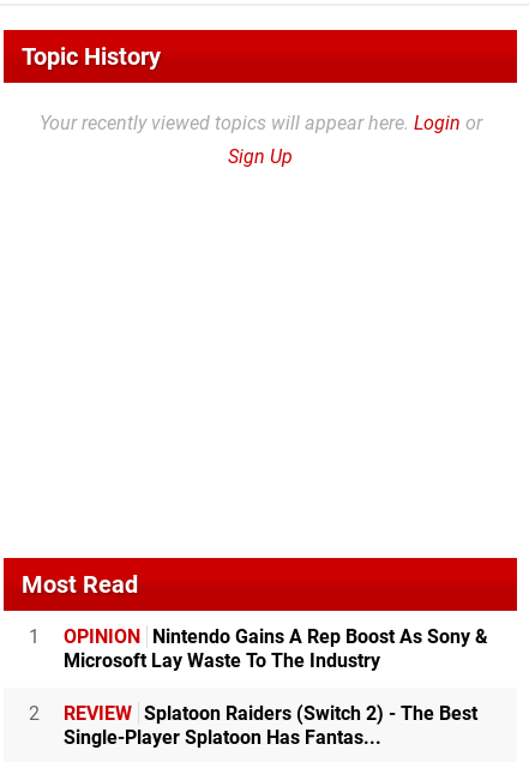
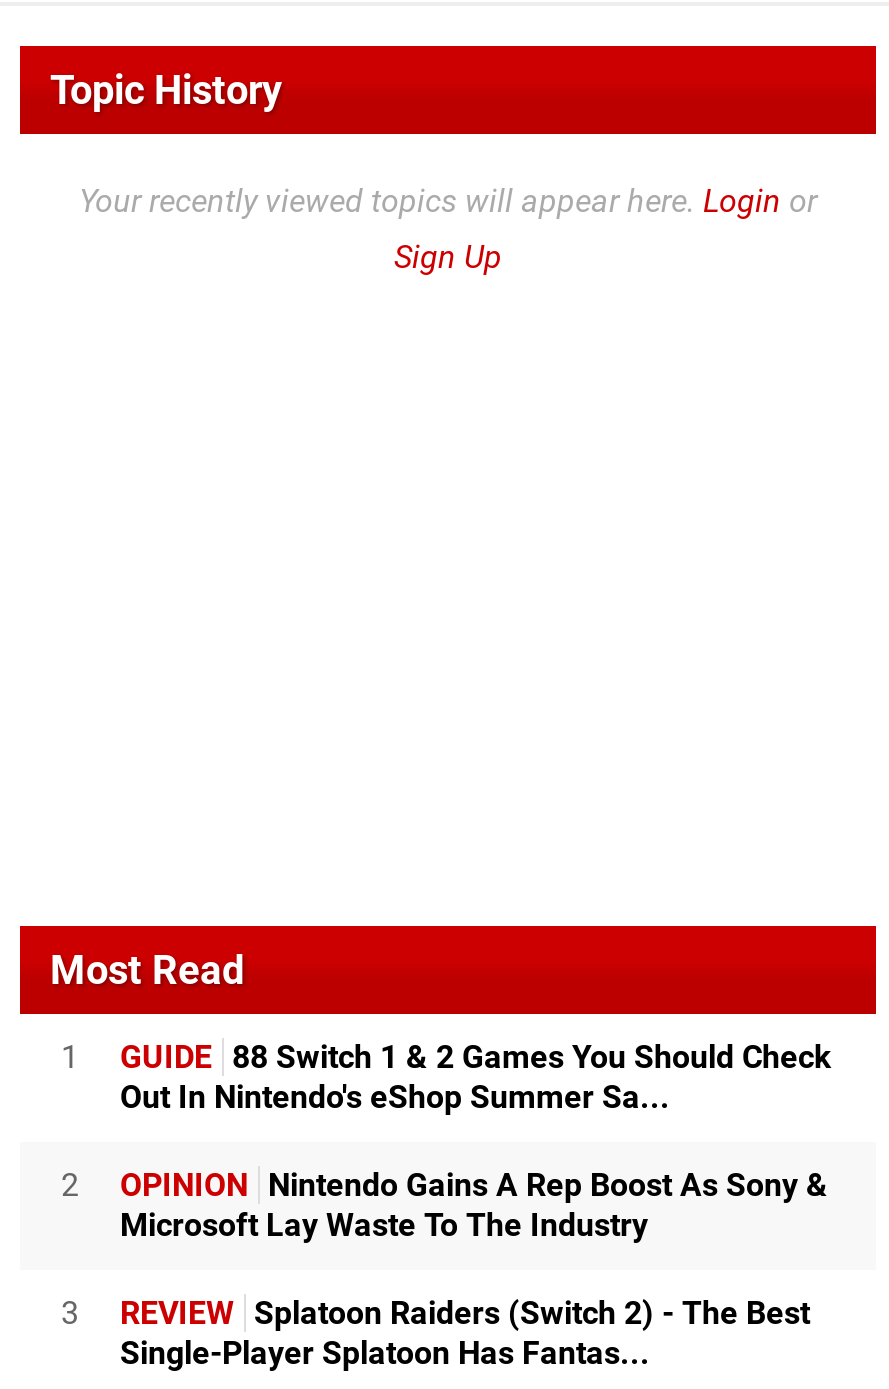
none -> [61,1038,832,1204] GUIDE 88 Switch 1 & 2 Games You Should Check | Out In Nintendo's eShop Summer Sa... | 2
[28,702,477,725] 2 REVIEW Splatoon Raiders (Switch 2) - The Best -> [61,1294,810,1332] 3 REVIEW Splatoon Raiders (Switch 2) - The Best

